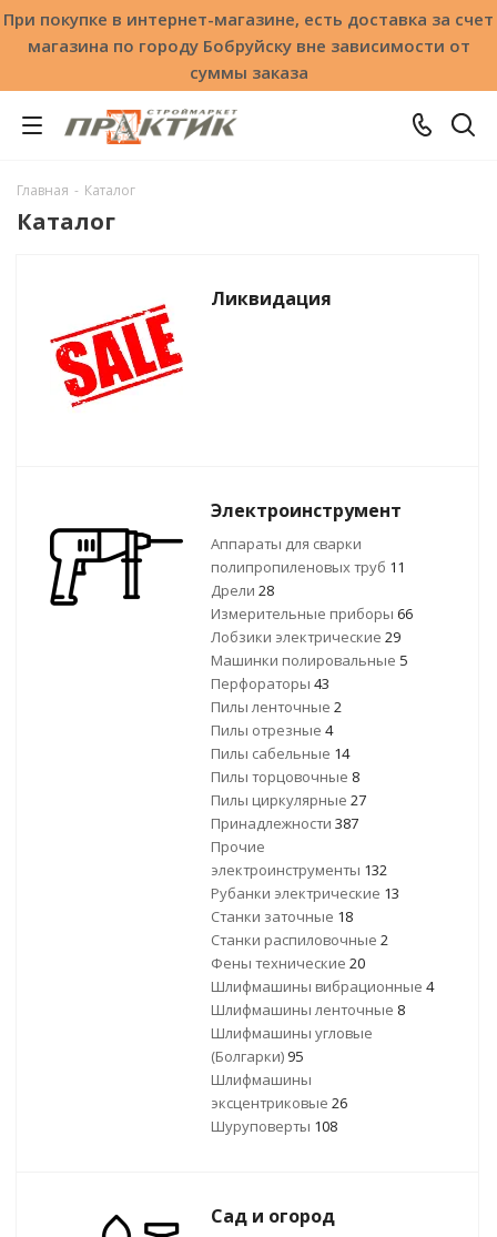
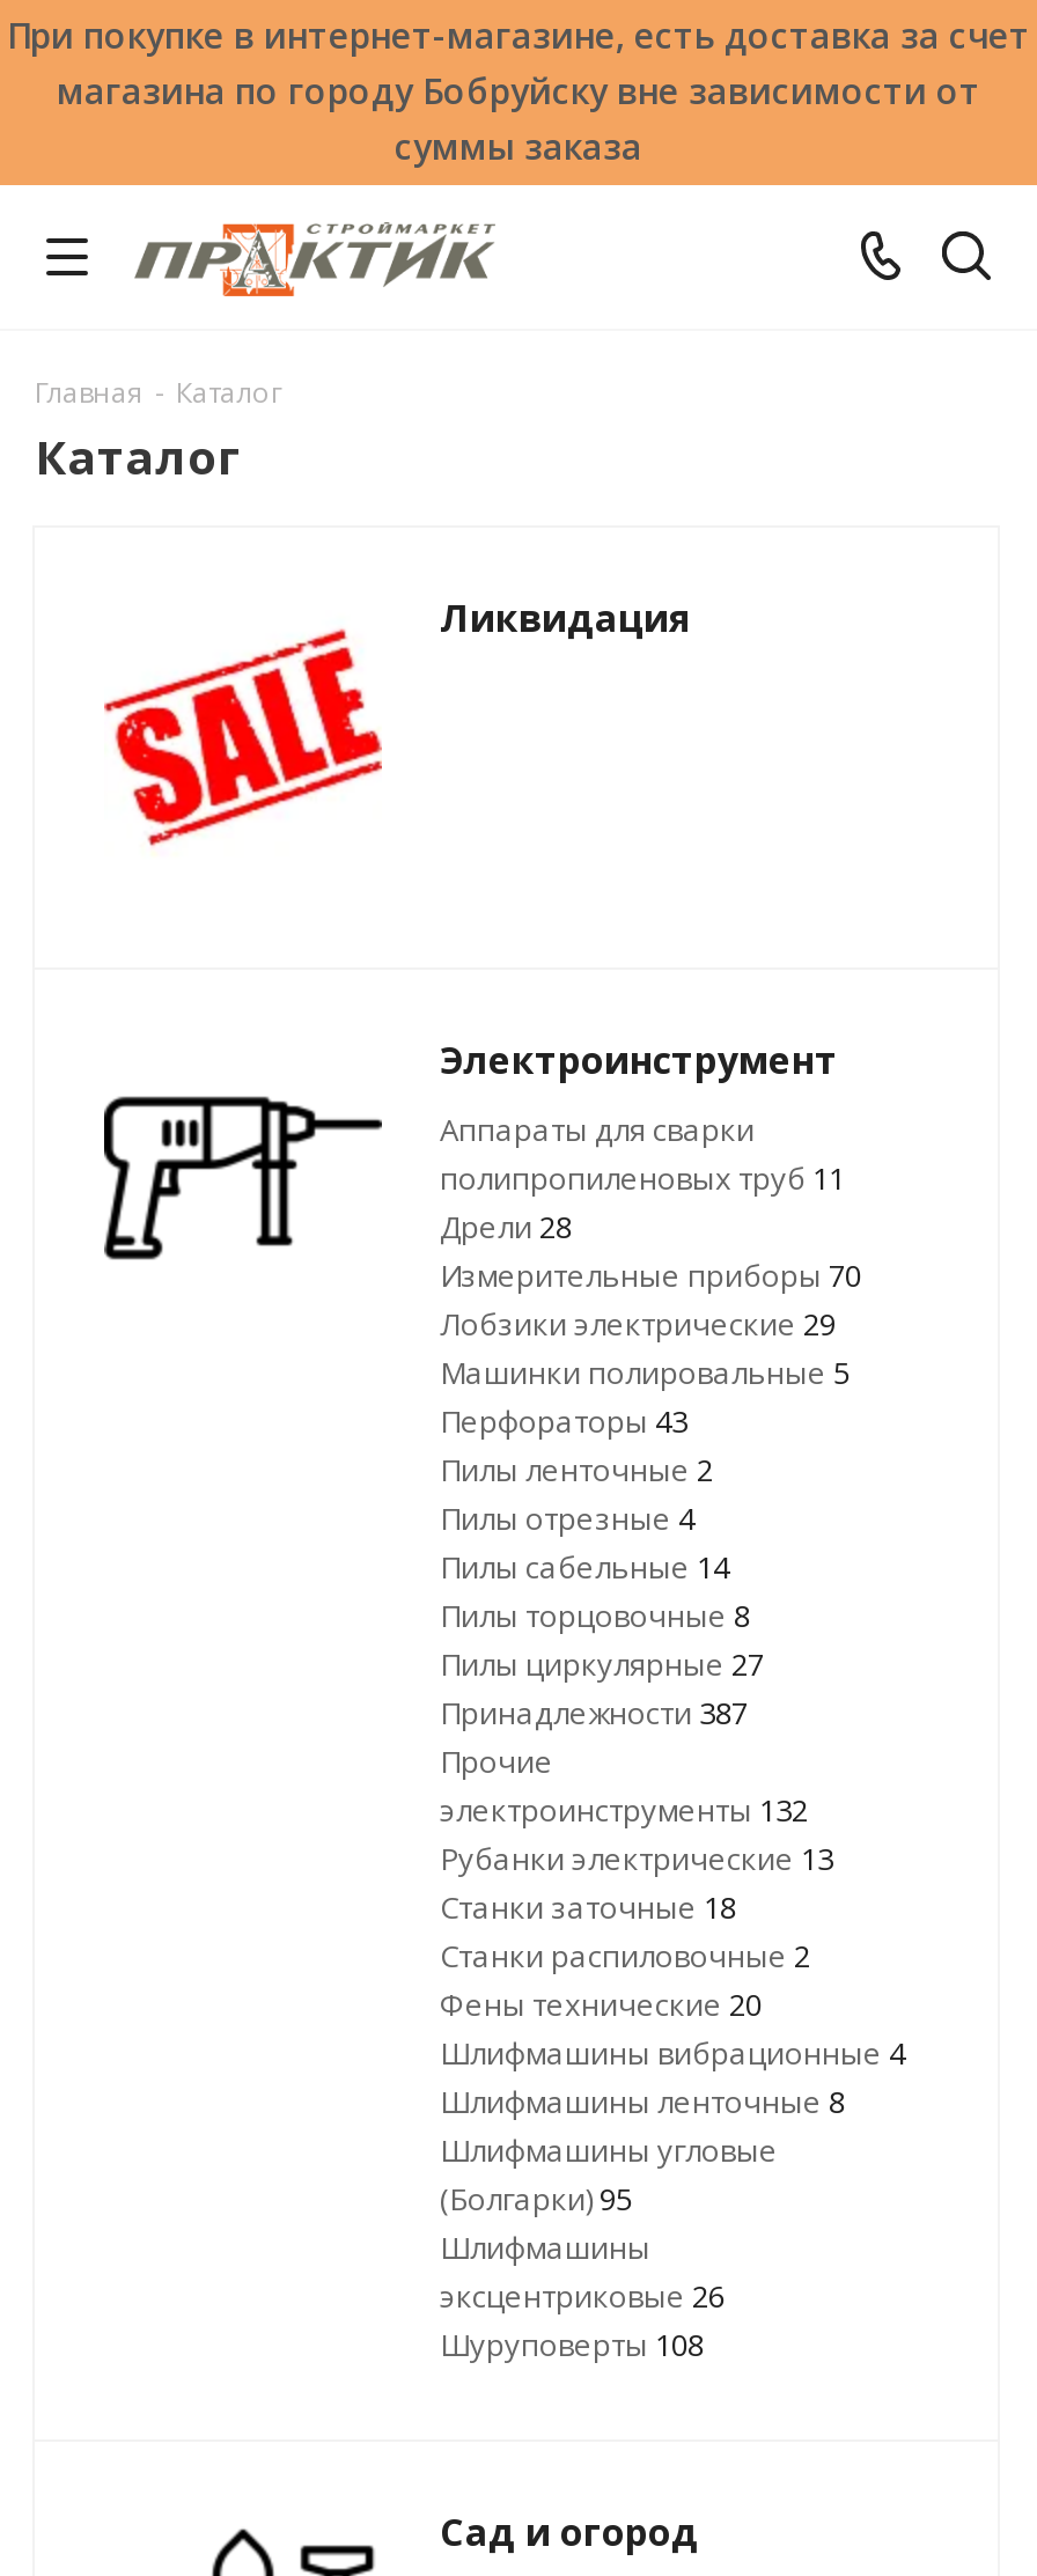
[211,604,413,623] Измерительные приборы 66 -> [440,1254,861,1296] Измерительные приборы 70

